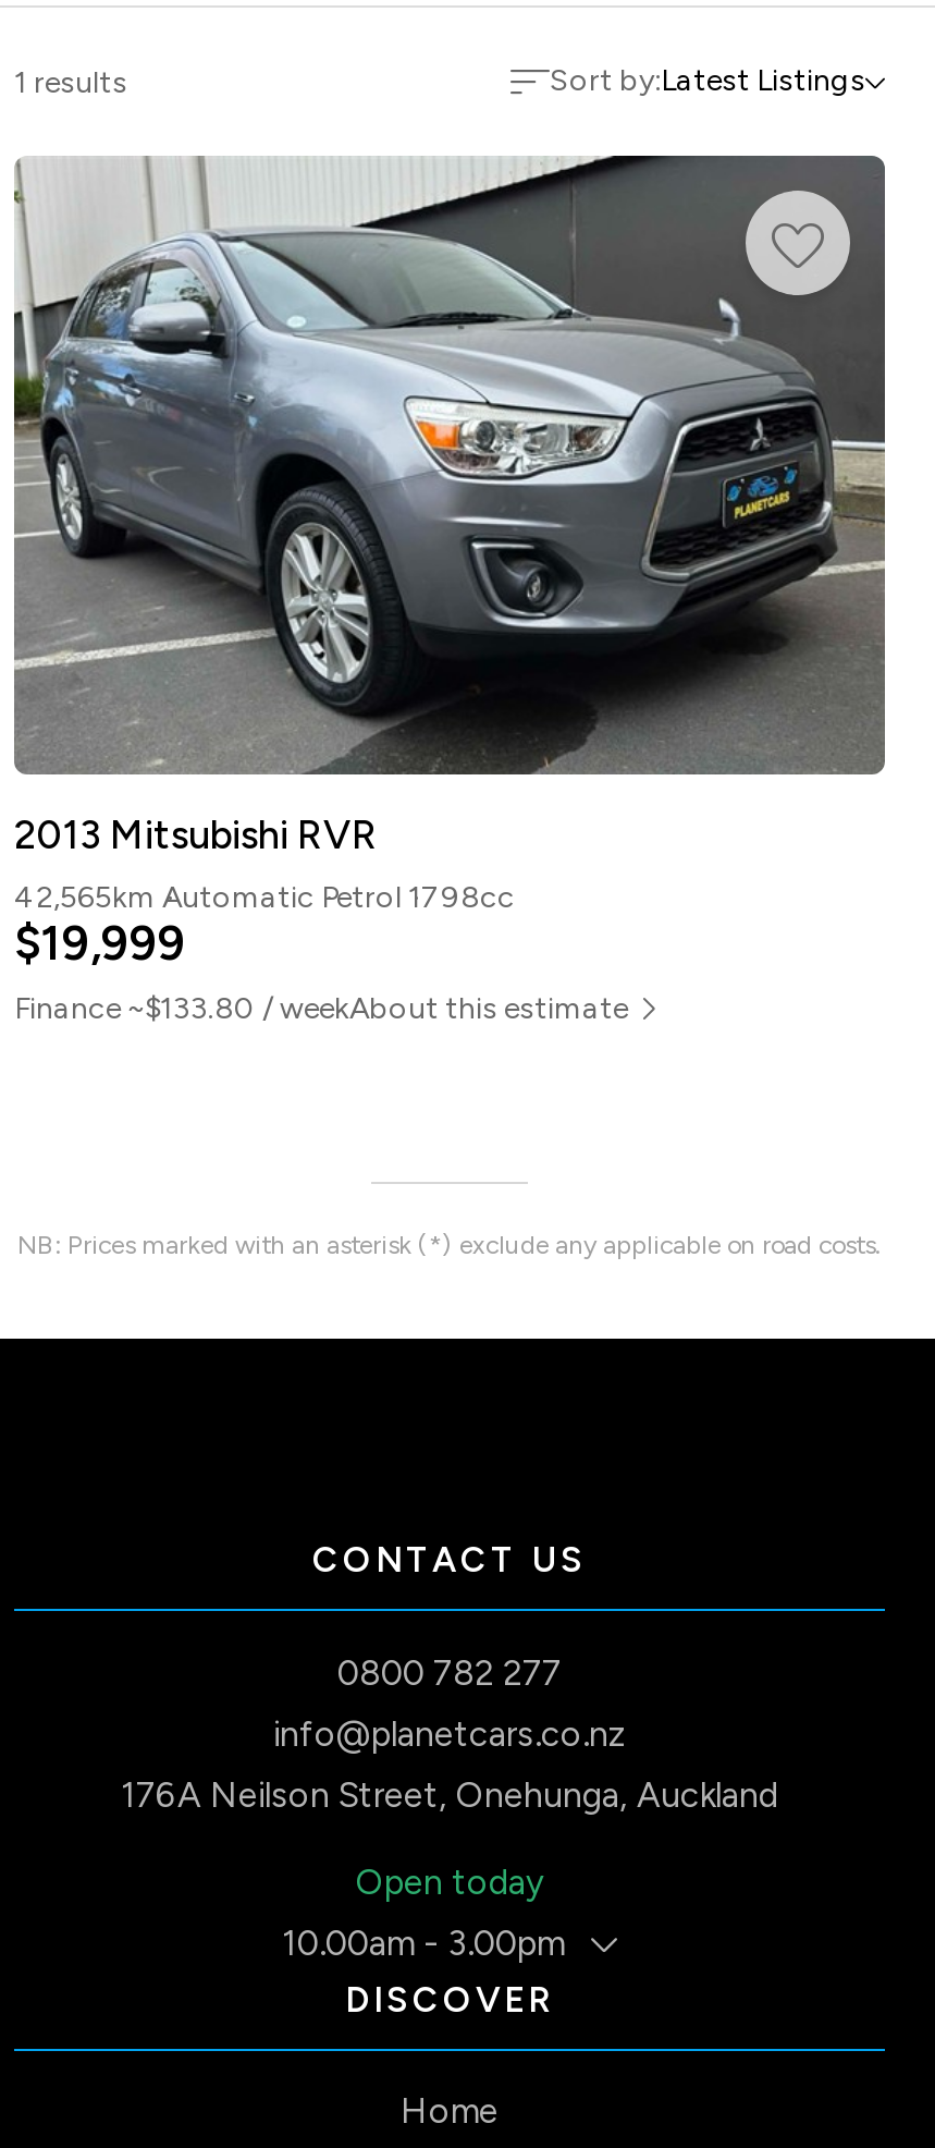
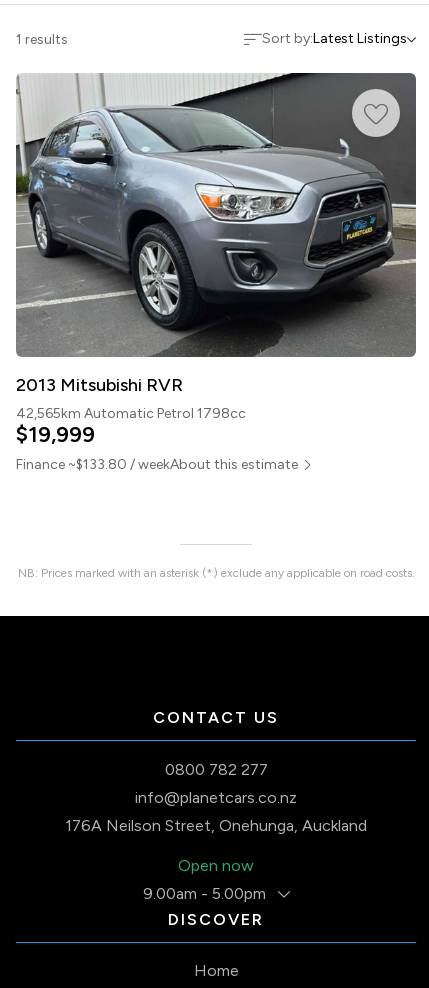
[356,1862,543,1903] Open today -> [178,856,254,875] Open now
[282,1923,565,1964] 10.00am - 3.00pm -> [142,884,265,903] 9.00am - 5.00pm

